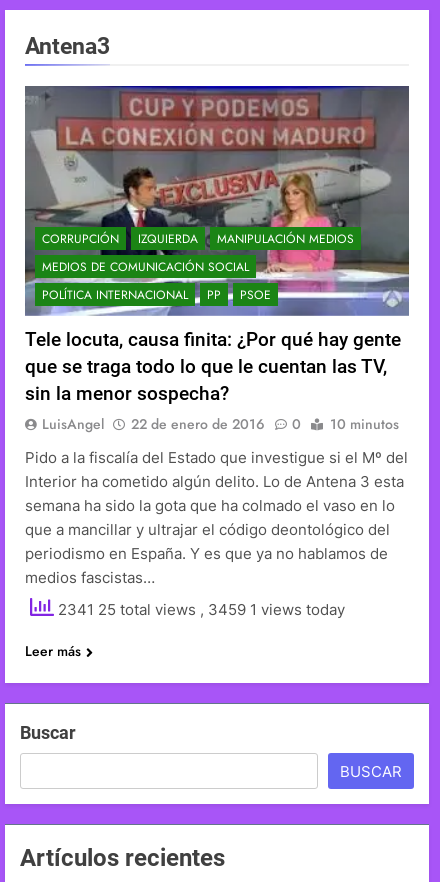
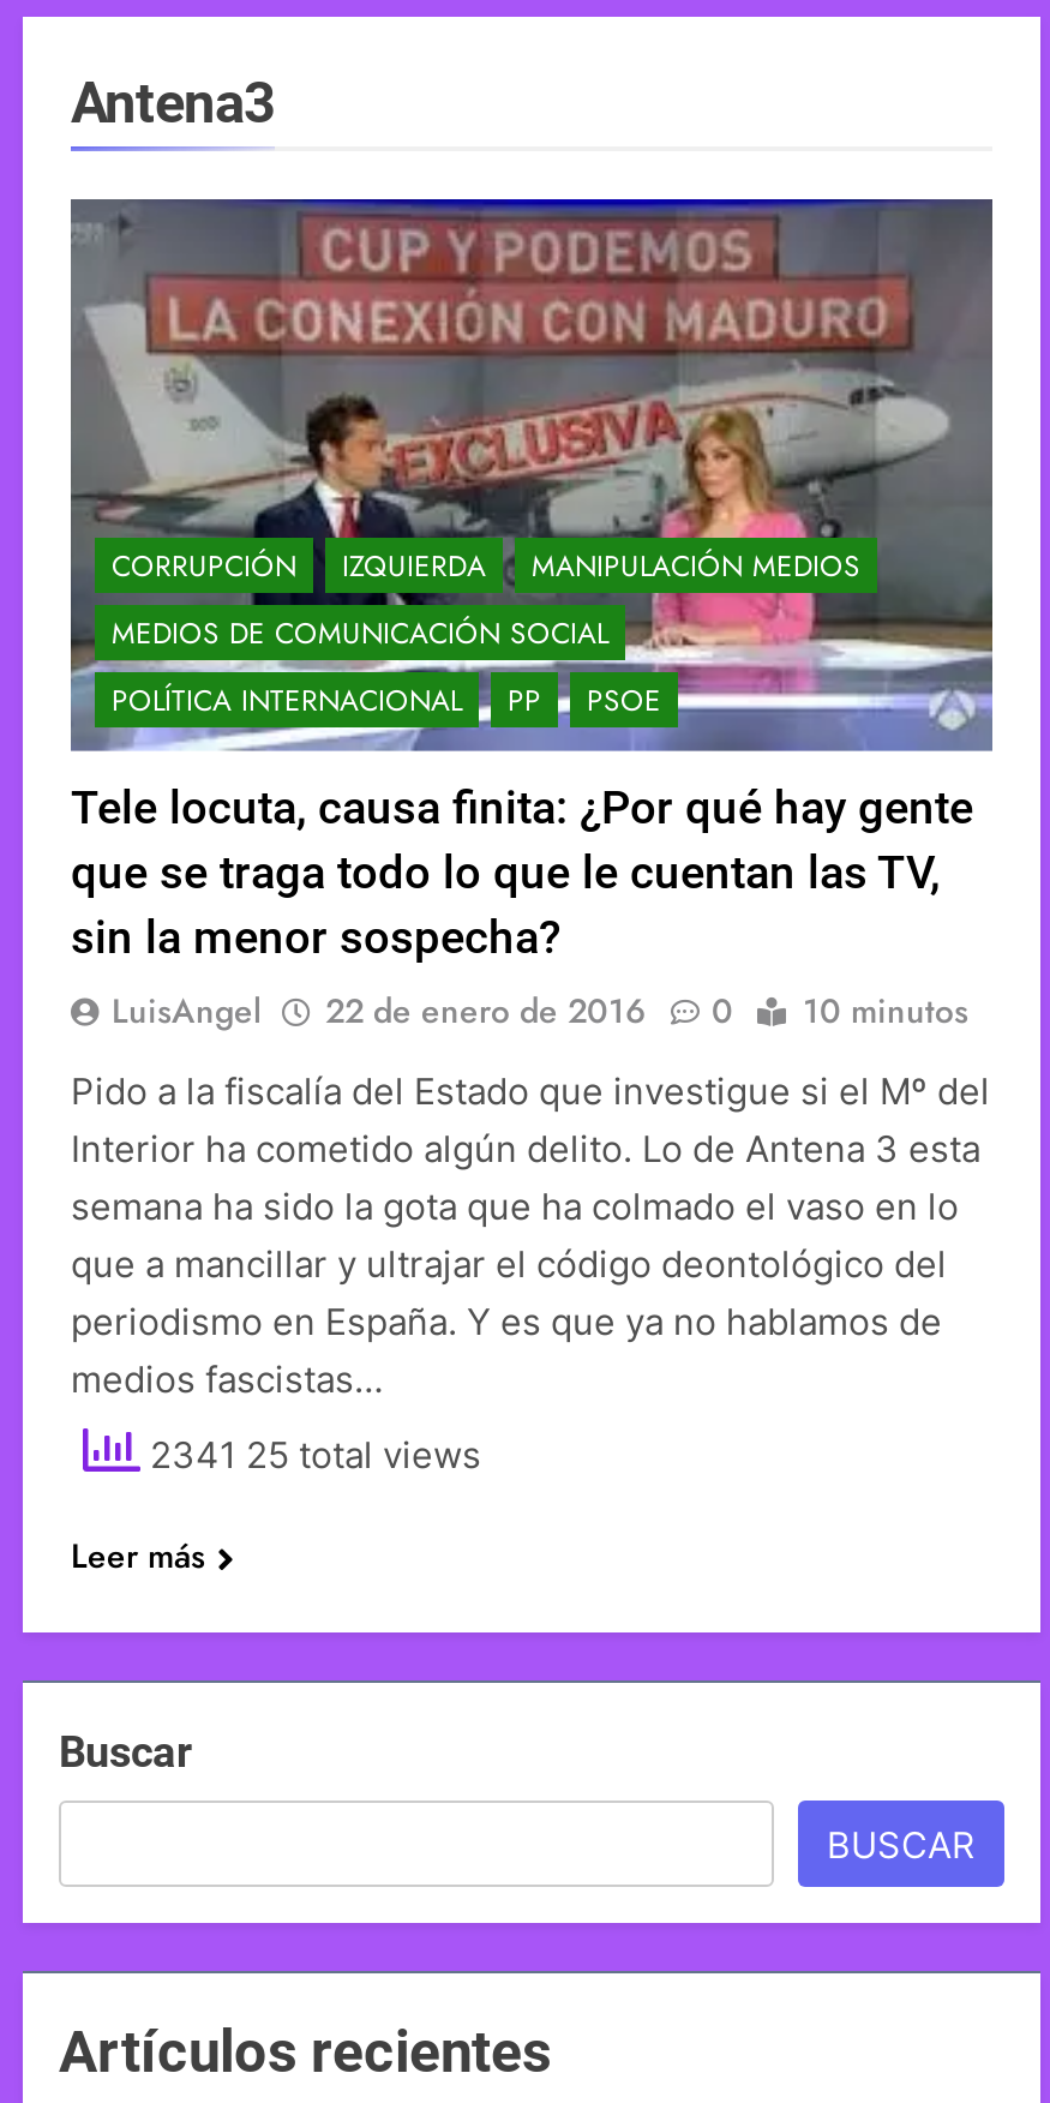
[54,600,345,619] 2341 25 total views, 3459 1 views today -> [140,1433,481,1479] 2341 25 total views

